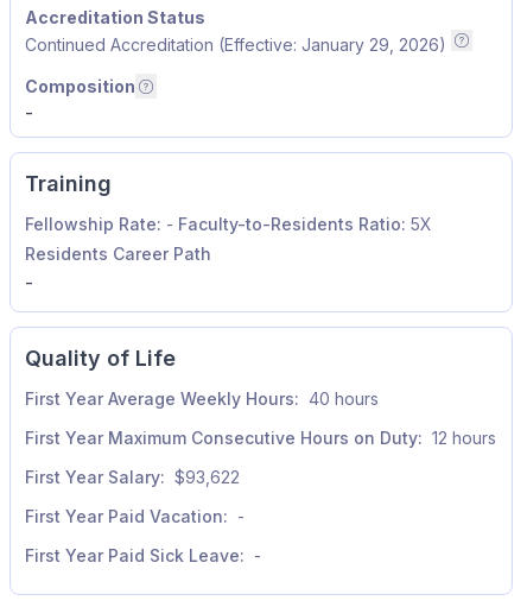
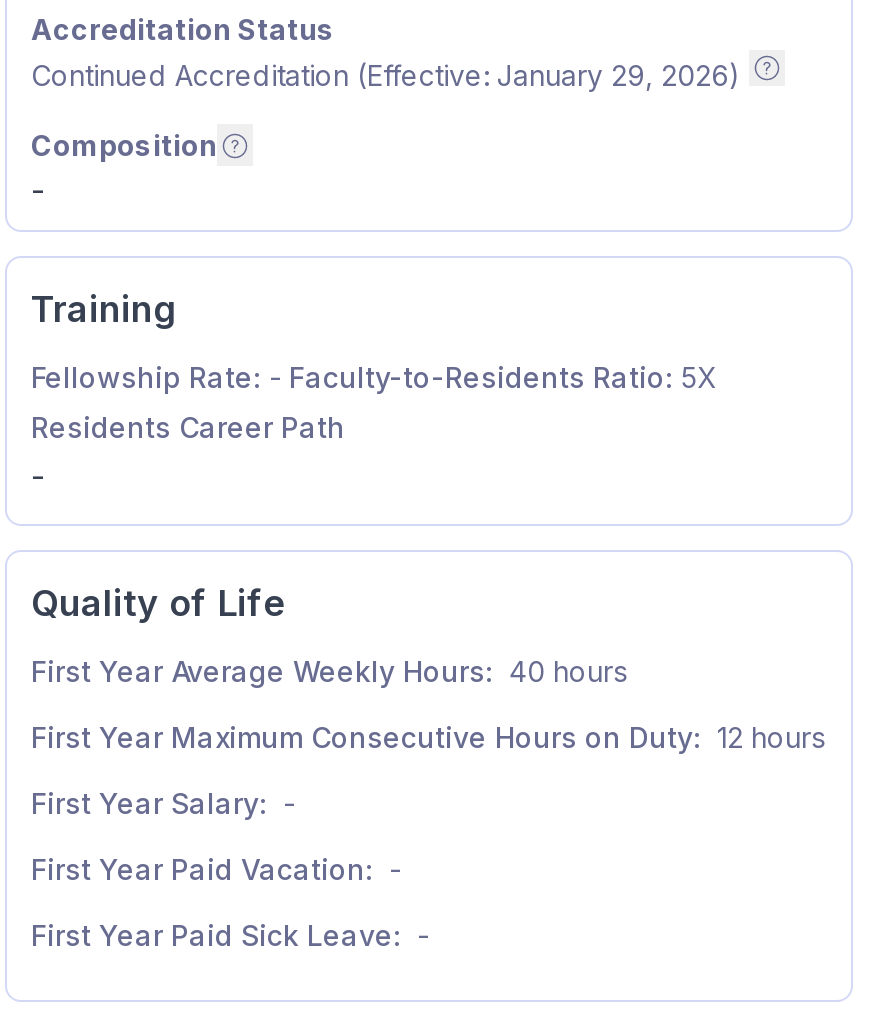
[25,467,240,487] First Year Salary: $93,622 -> [31,786,295,820] First Year Salary: -

